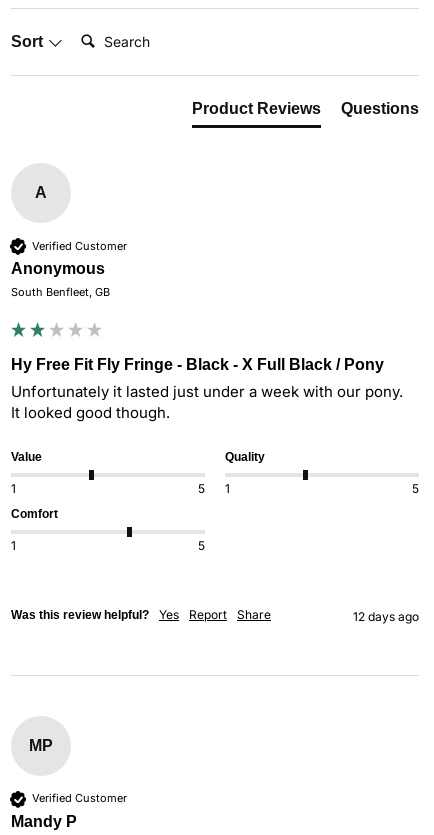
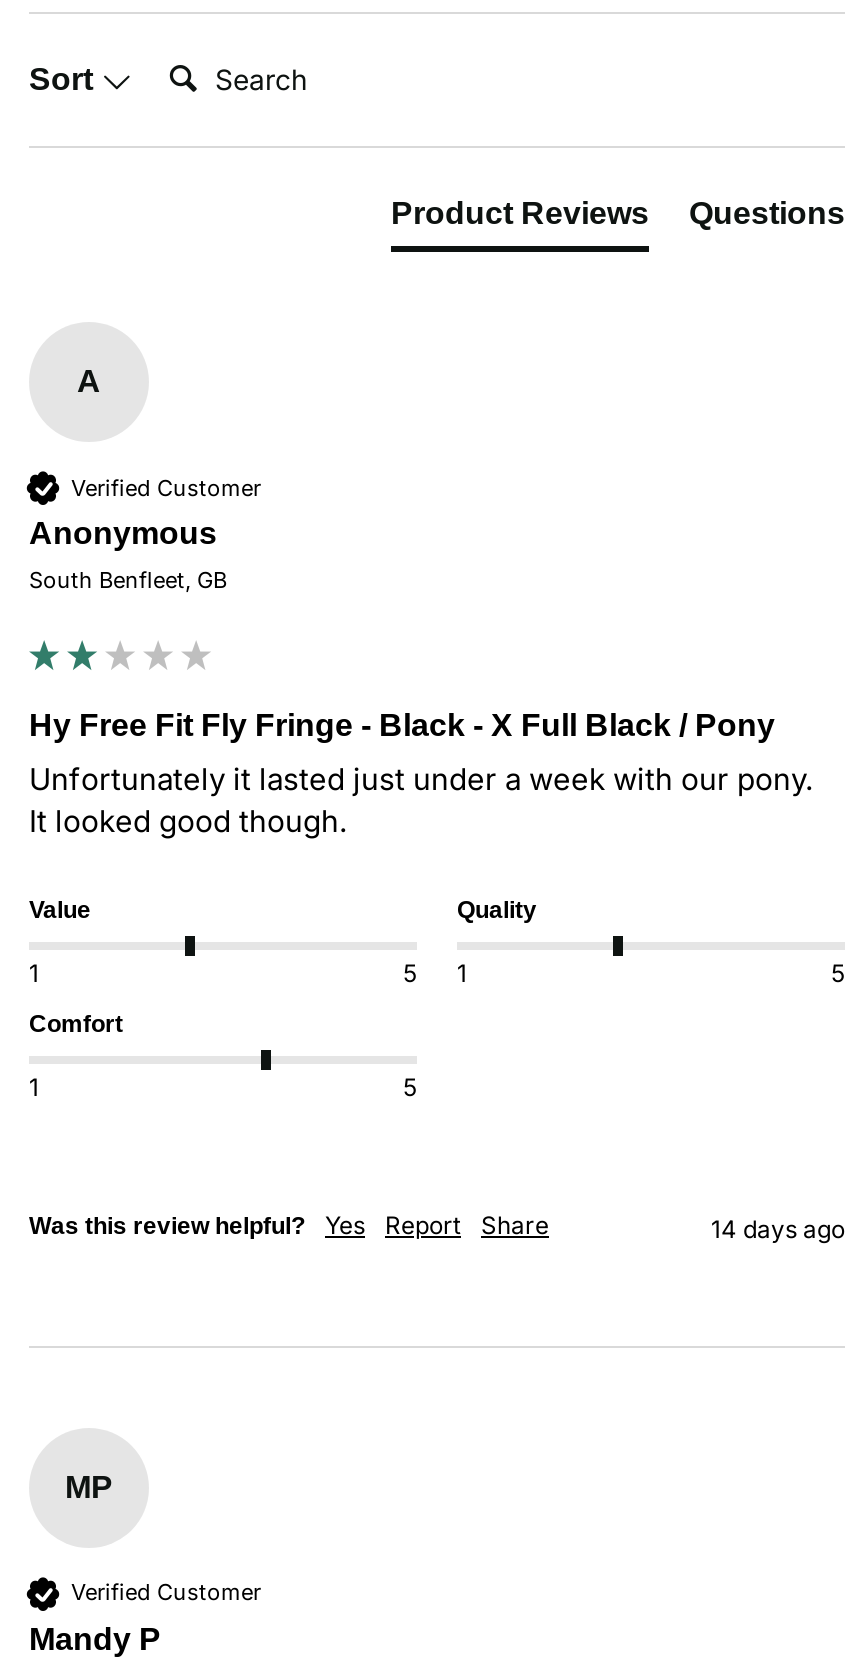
[353,608,419,623] 12 days ago -> [711,1213,845,1243] 14 days ago

